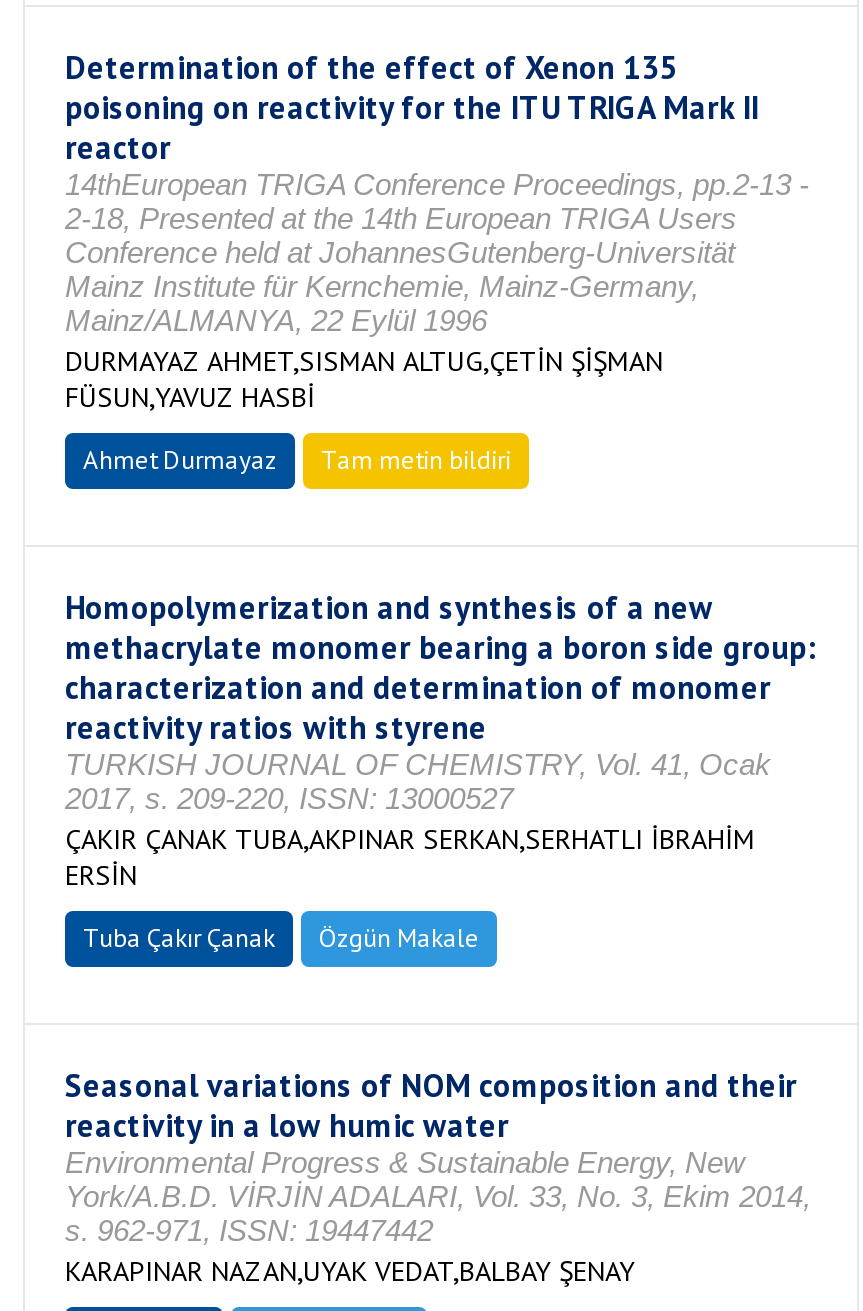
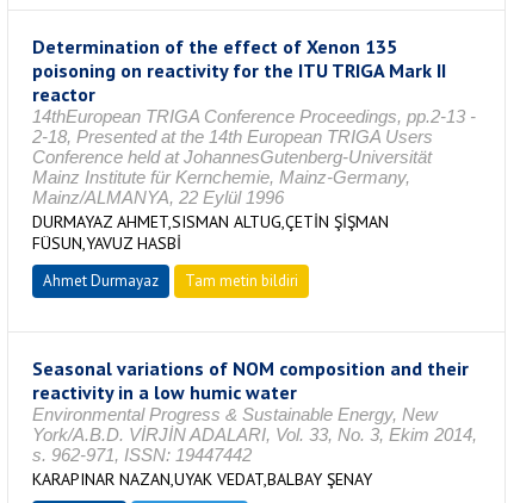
[65,587,815,955] Homopolymerization and synthesis of a new | methacrylate monomer bearing a boron side group: | characterization and determination of monomer | reactivity ratios with styrene | TURKISH JOURNAL OF CHEMISTRY, Vol. 41, Ocak | 2017, s. 209-220, ISSN: 13000527 | ÇAKIR ÇANAK TUBA,AKPINAR SERKAN,SERHATLI İBRAHİM | ERSİN | Tuba Çakır Çanak | Özgün Makale -> none

